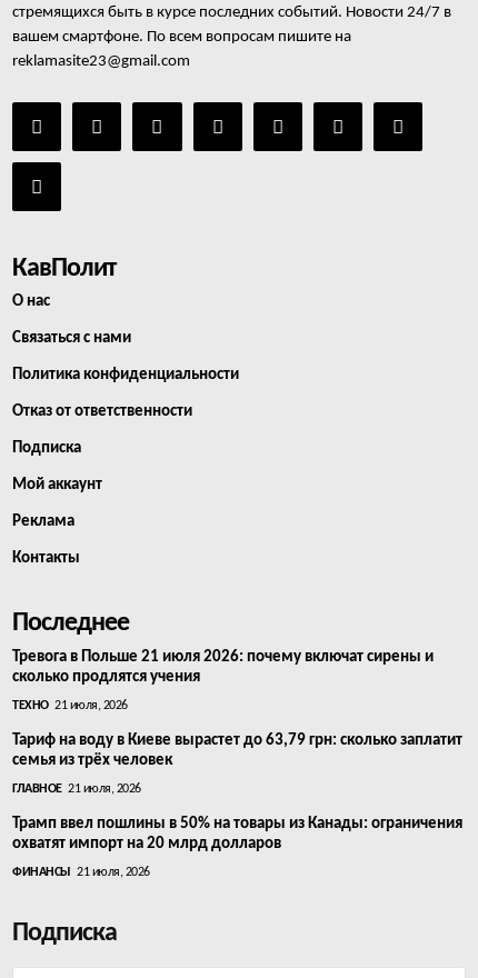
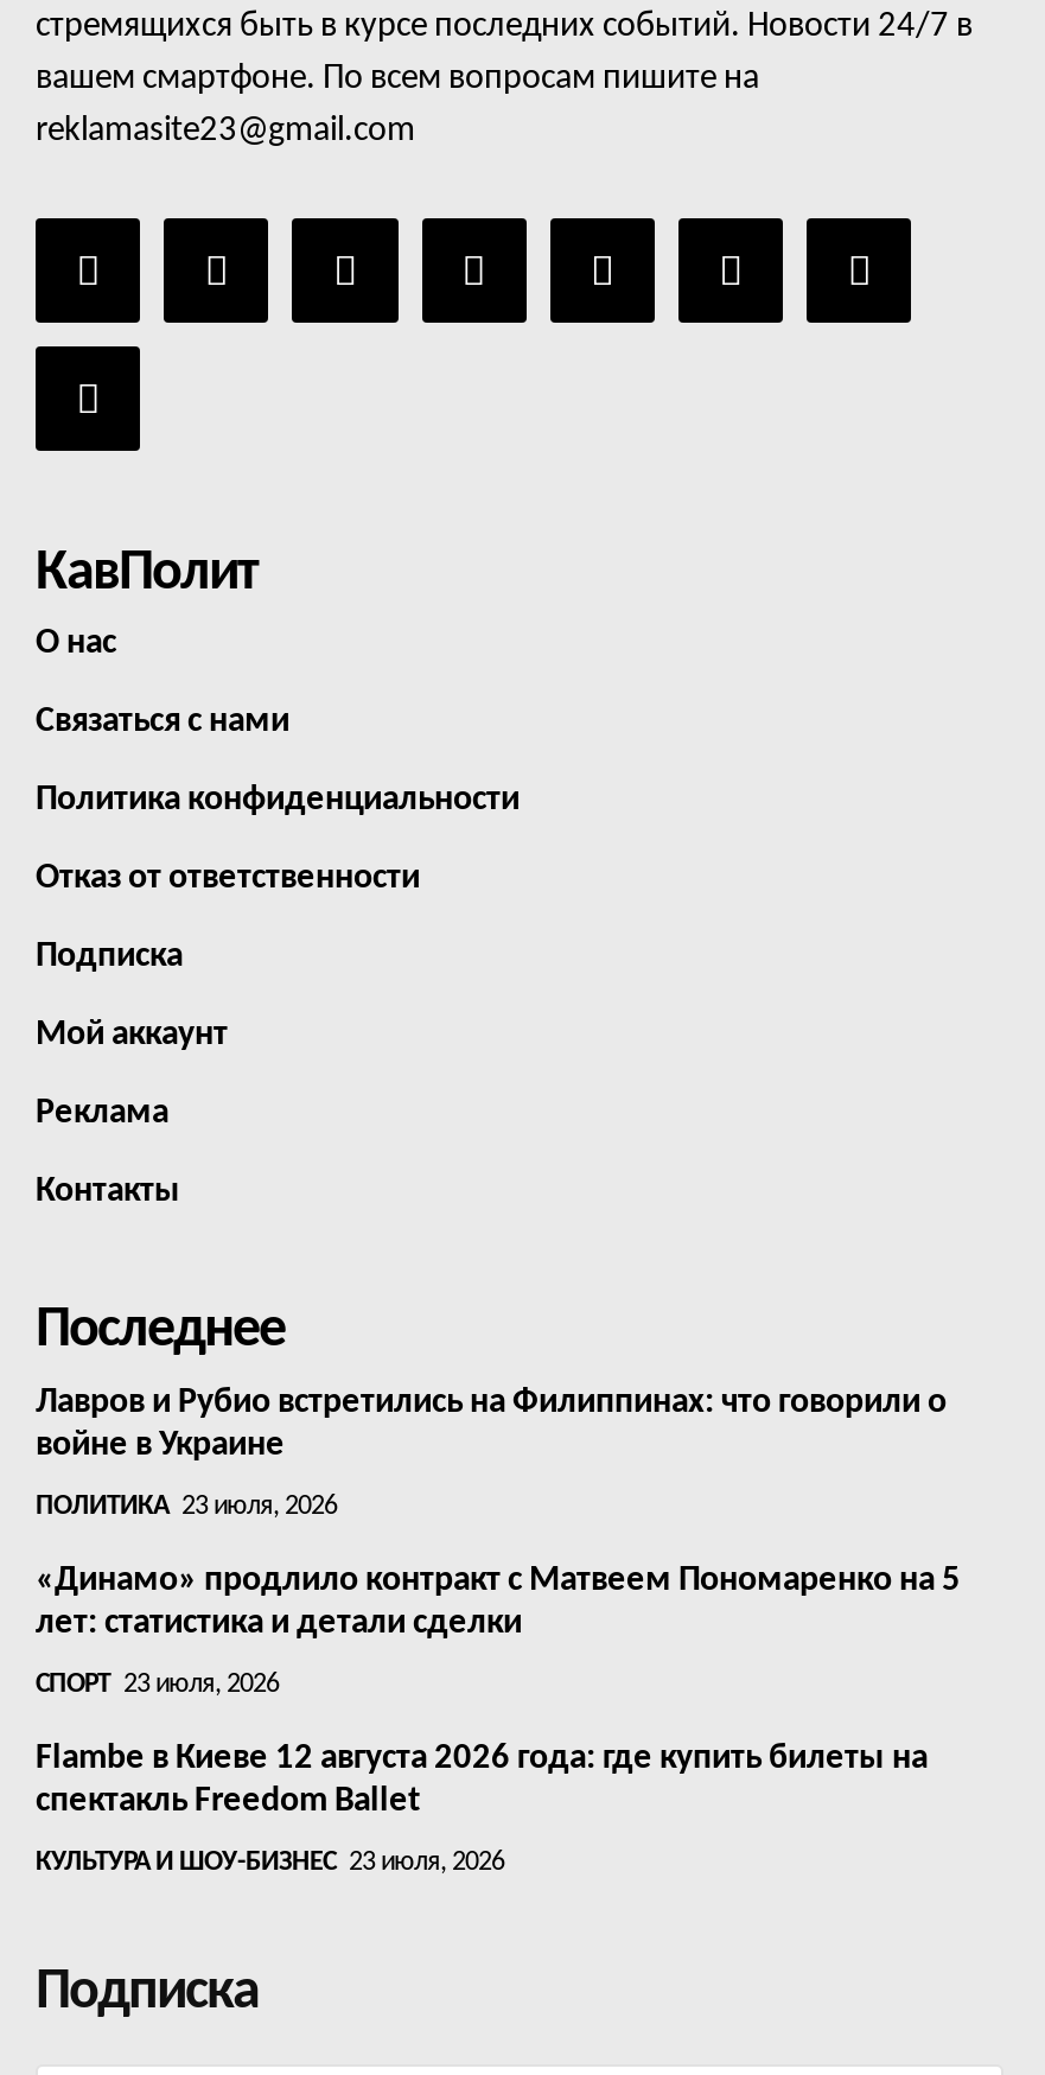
[12,649,434,686] Тревога в Польше 21 июля 2026: почему включат сирены и | сколько продлятся учения -> [36,1387,947,1465] Лавров и Рубио встретились на Филиппинах: что говорили о | войне в Украине
[12,699,127,713] ТЕХНО 21 июля, 2026 -> [36,1493,337,1522] ПОЛИТИКА 23 июля, 2026
[12,733,462,770] Тариф на воду в Киеве вырастет до 63,79 грн: сколько заплатит | семья из трёх человек -> [36,1565,961,1643] «Динамо» продлило контракт с Матвеем Пономаренко на 5 | лет: статистика и детали сделки
[12,783,141,796] ГЛАВНОЕ 21 июля, 2026 -> [36,1671,279,1700] СПОРТ 23 июля, 2026
[12,816,462,853] Трамп ввел пошлины в 50% на товары из Канады: ограничения | охватят импорт на 20 млрд долларов -> [36,1743,928,1821] Flambe в Киеве 12 августа 2026 года: где купить билеты на | спектакль Freedom Ballet
[12,866,150,880] ФИНАНСЫ 21 июля, 2026 -> [36,1849,504,1878] КУЛЬТУРА И ШОУ-БИЗНЕС 23 июля, 2026

